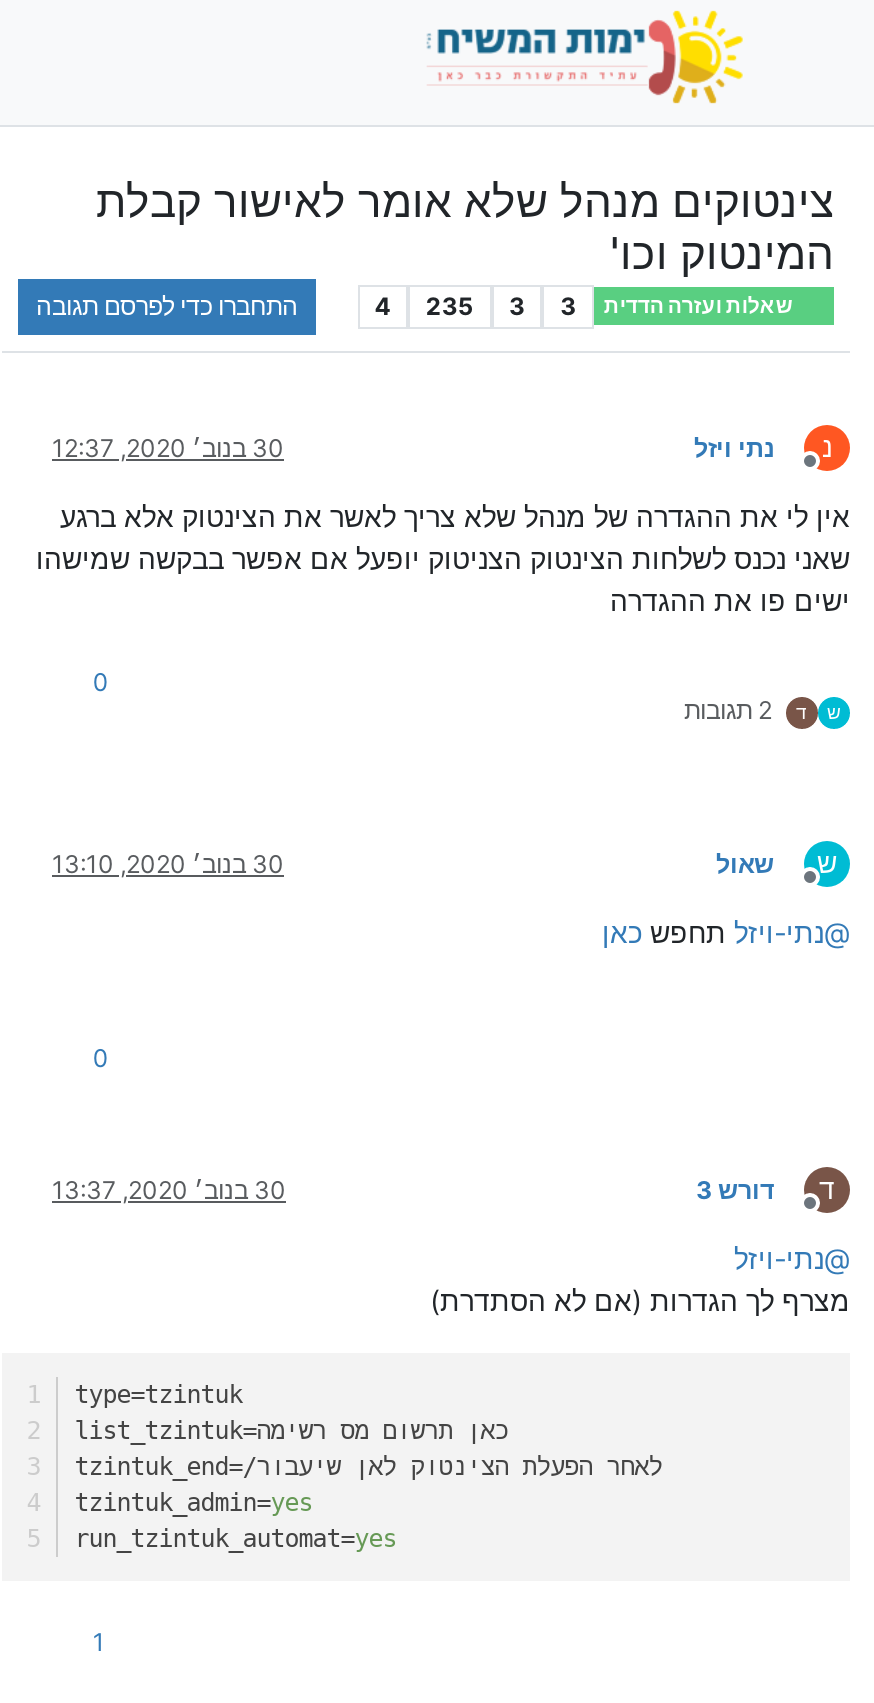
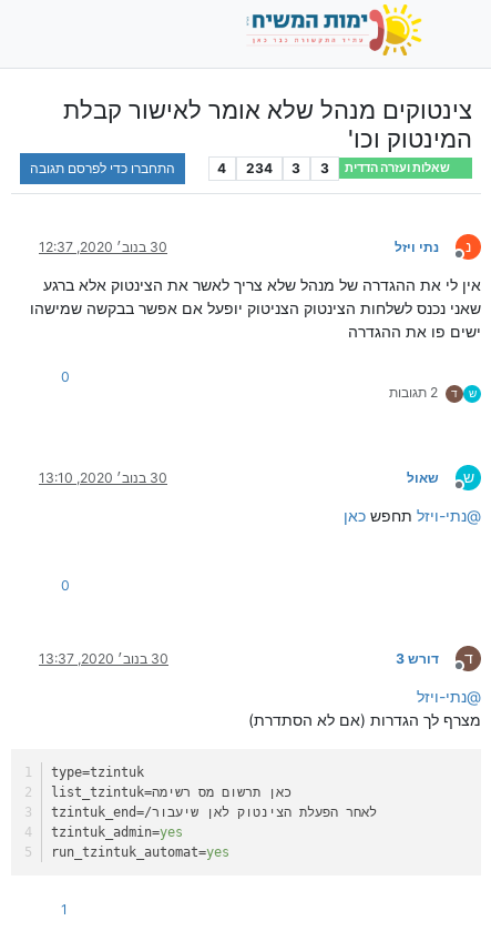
[375,291,798,321] שאלות ועזרה הדדית 3 3 235 4 -> [218,160,452,176] שאלות ועזרה הדדית 3 3 234 4

